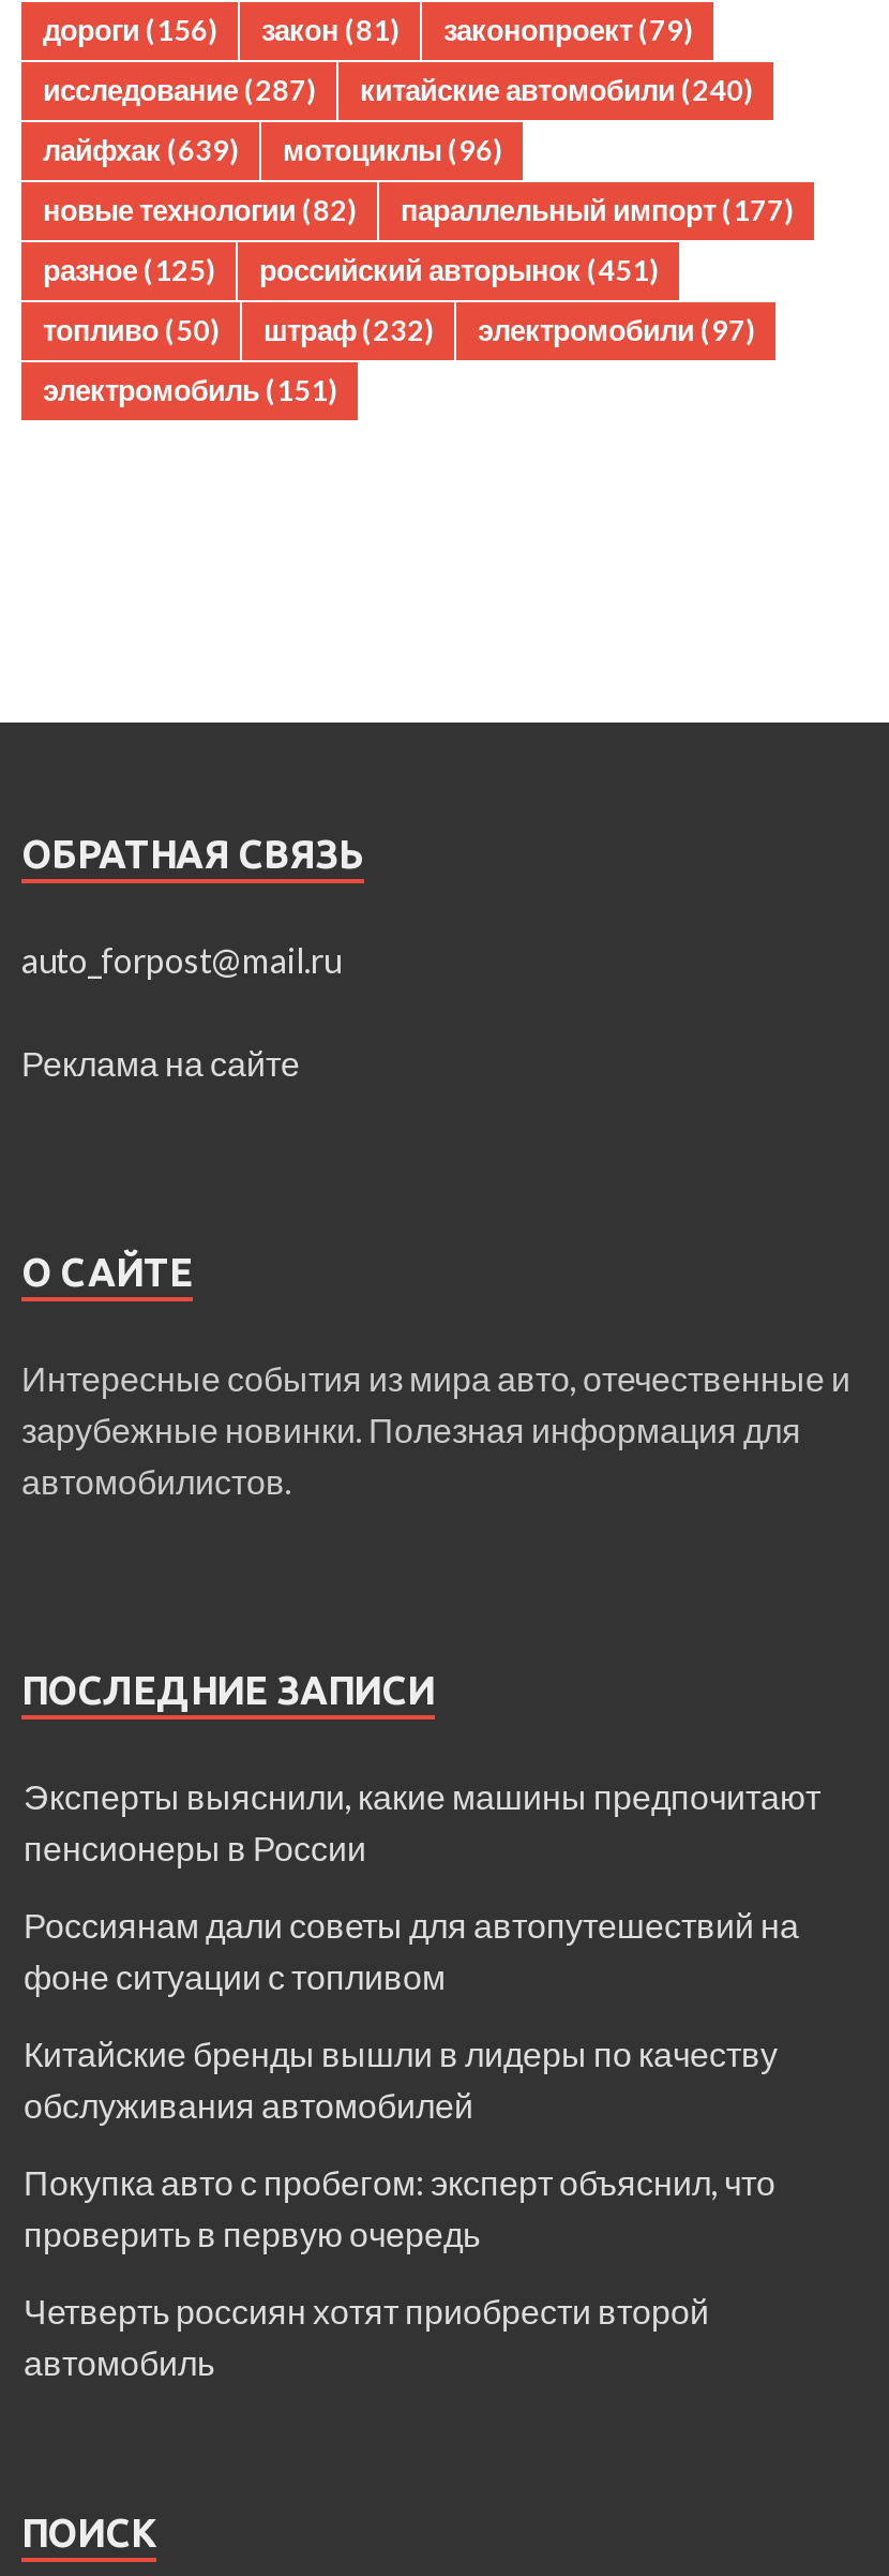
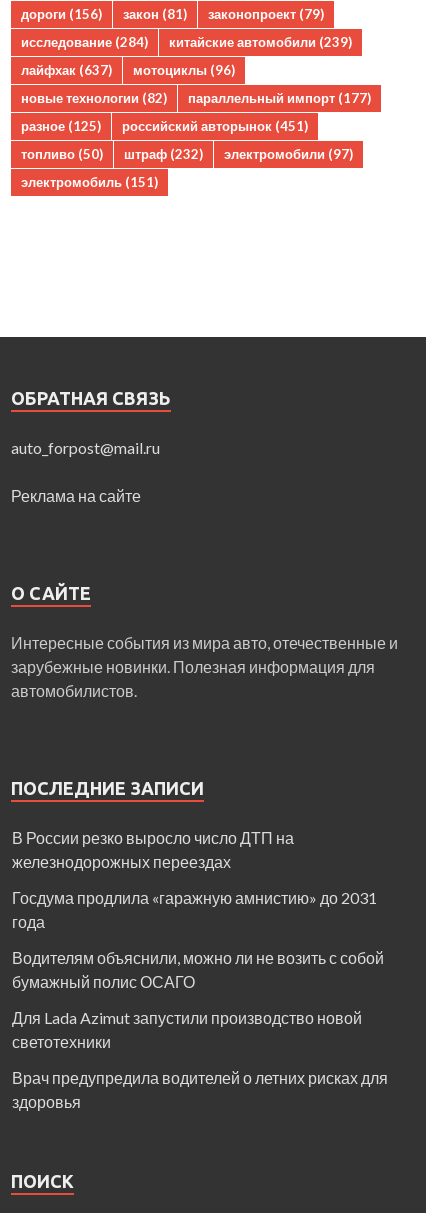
[43,74,315,108] исследование (287) -> [21,34,148,50] исследование (284)
[360,74,752,108] китайские автомобили (240) -> [169,34,352,50] китайские автомобили (239)
[43,134,501,168] лайфхак (639) мотоциклы (96) -> [21,62,235,78] лайфхак (637) мотоциклы (96)
[24,1776,820,1868] Эксперты выяснили, какие машины предпочитают | пенсионеры в России -> [12,828,294,871] В России резко выросло число ДТП на | железнодорожных переездах
[24,1905,799,1997] Россиянам дали советы для автопутешествий на | фоне ситуации с топливом -> [12,888,377,931] Госдума продлила «гаражную амнистию» до 2031 | года
[24,2033,778,2126] Китайские бренды вышли в лидеры по качеству | обслуживания автомобилей -> [12,948,384,991] Водителям объяснили, можно ли не возить с собой | бумажный полис ОСАГО
[24,2162,775,2254] Покупка авто с пробегом: эксперт объяснил, что | проверить в первую очередь -> [12,1008,362,1051] Для Lada Azimut запустили производство новой | светотехники
[24,2291,709,2383] Четверть россиян хотят приобрести второй | автомобиль -> [12,1068,388,1111] Врач предупредила водителей о летних рисках для | здоровья

